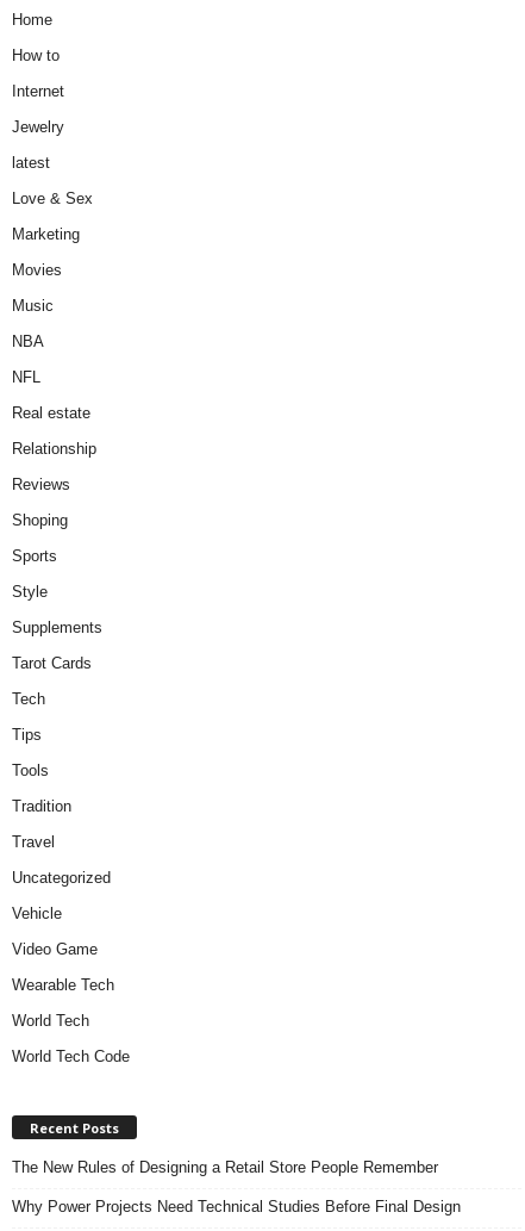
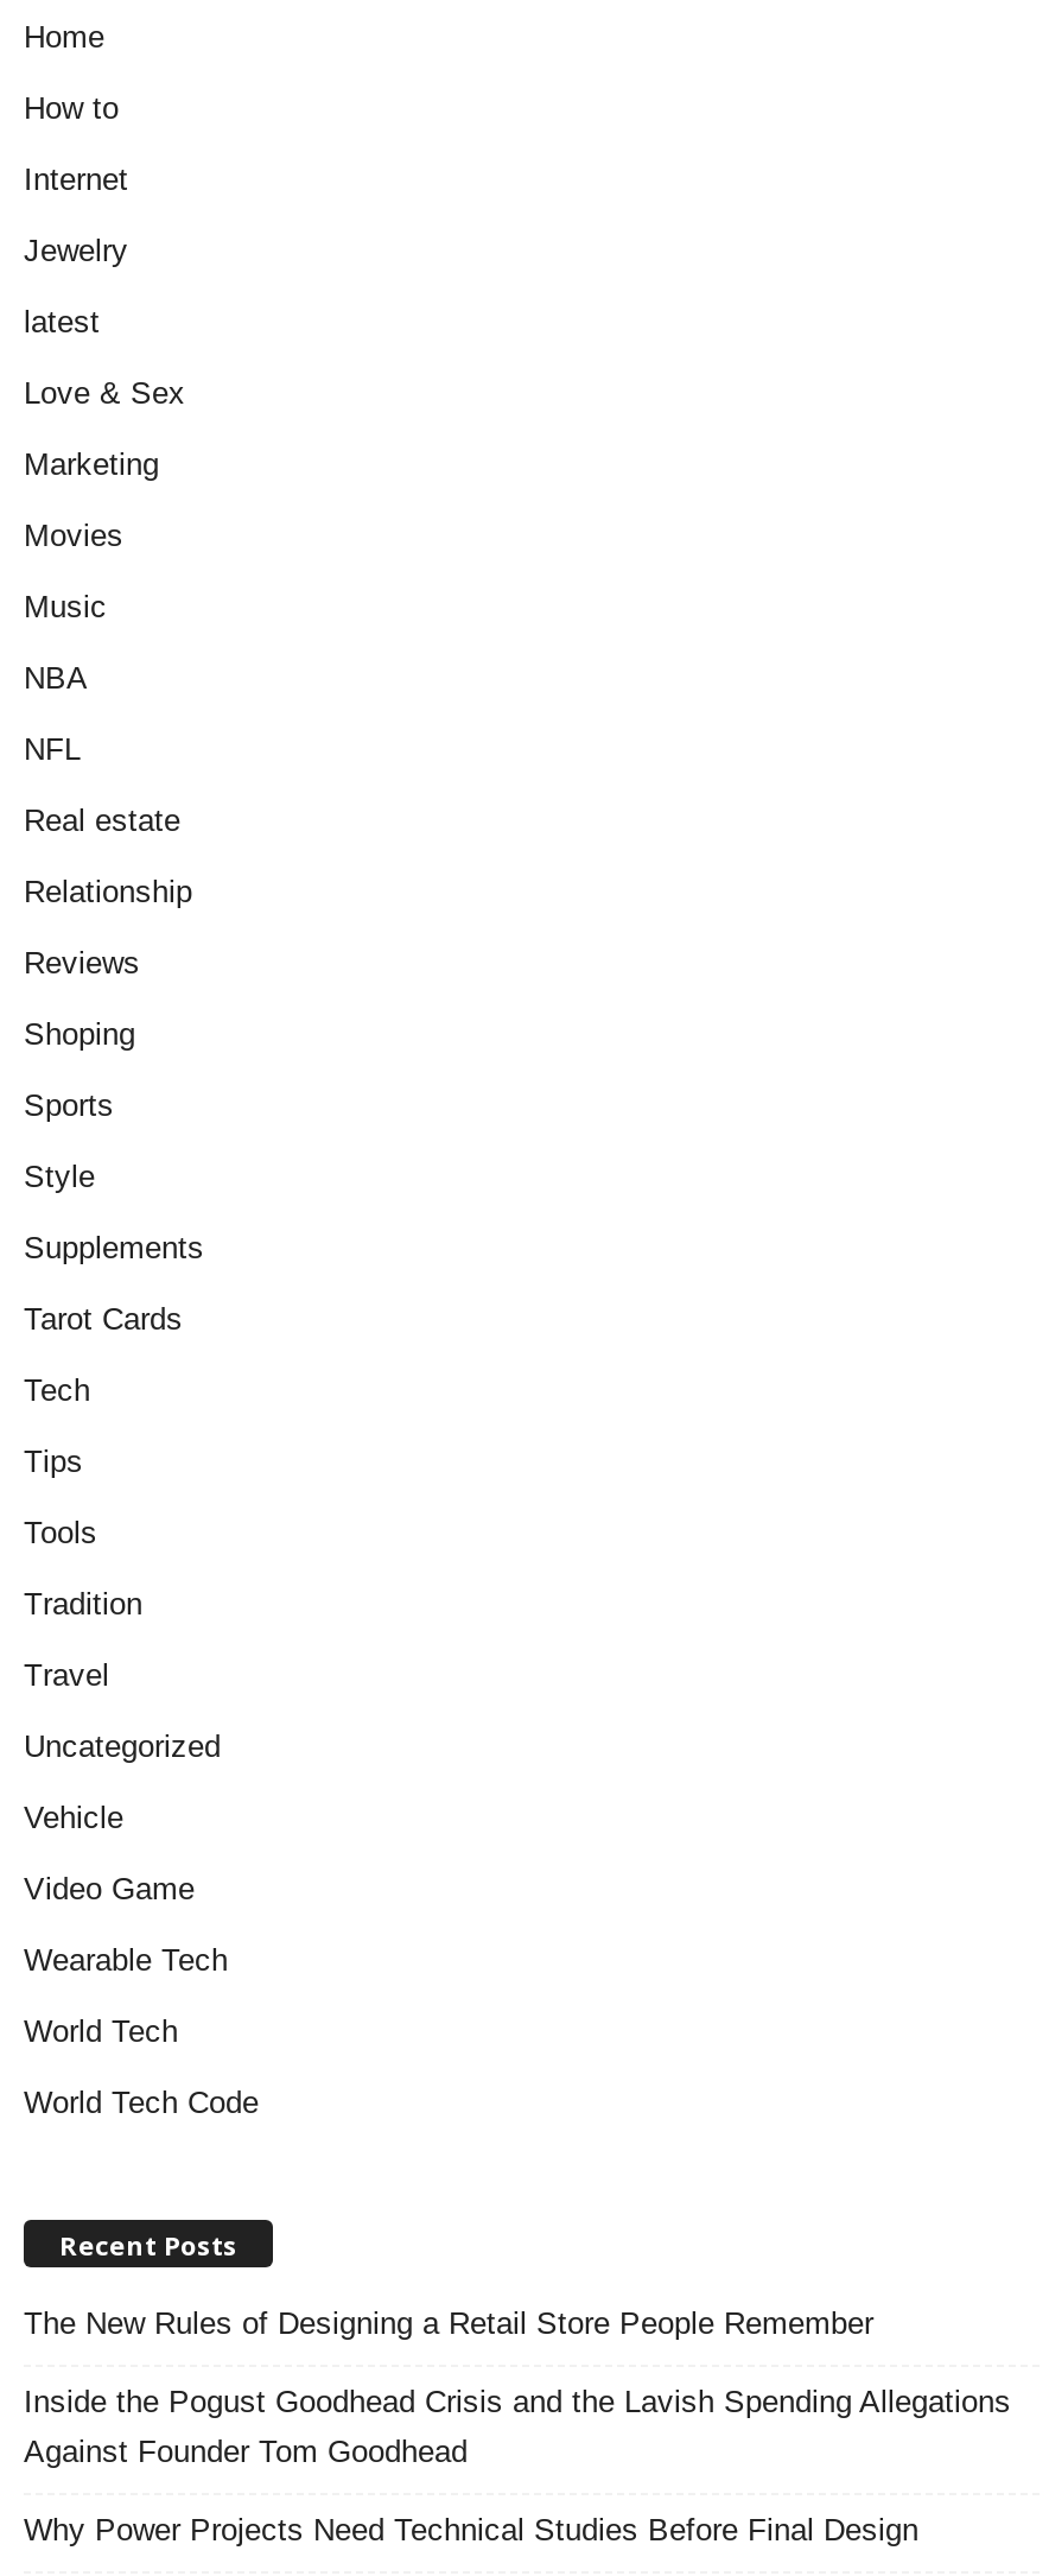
none -> [24,2384,1011,2469] Inside the Pogust Goodhead Crisis and the Lavish Spending Allegations | Against Founder Tom Goodhead

